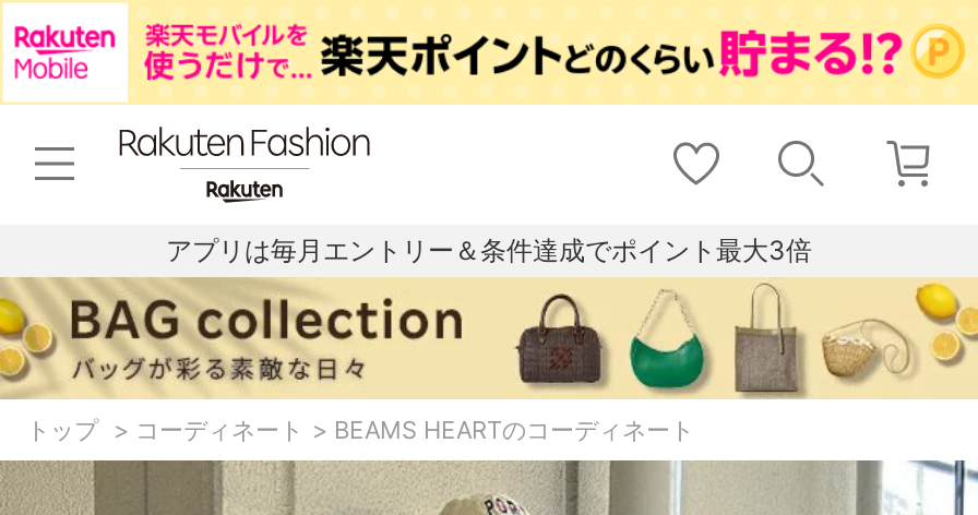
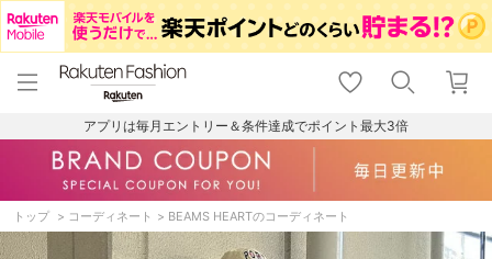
[7,277,971,399] [image] -> [3,138,489,202] [image]

